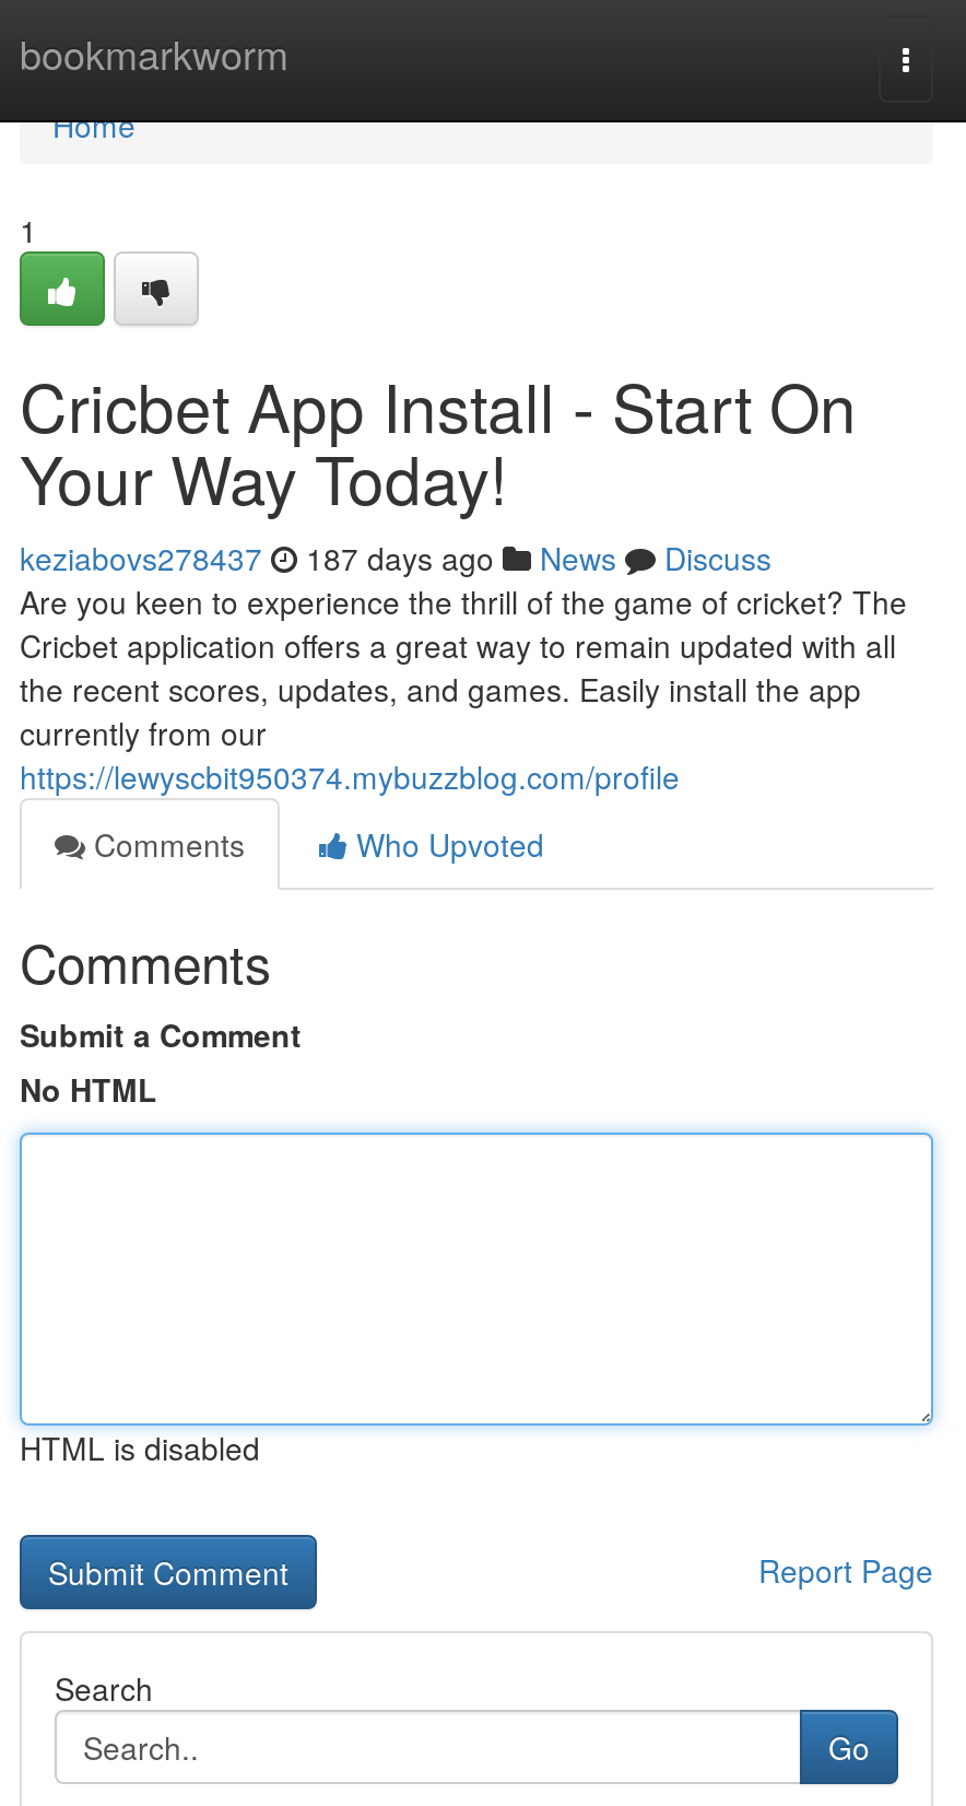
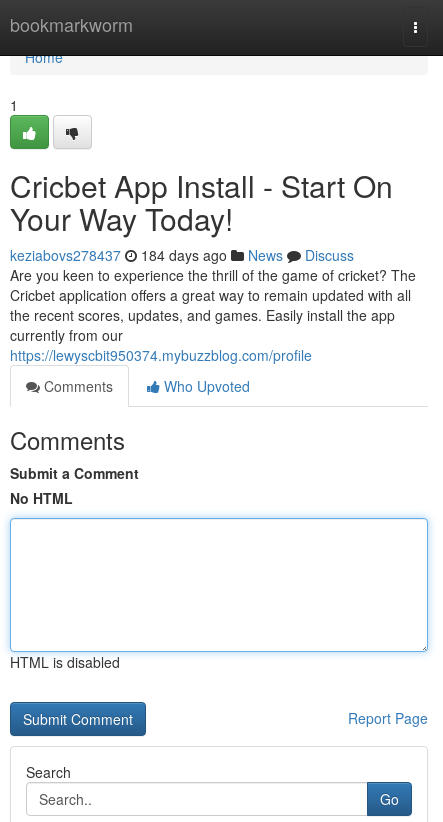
[20,536,771,579] keziabovs278437 187 days ago News Discuss -> [10,245,354,265] keziabovs278437 184 days ago News Discuss

